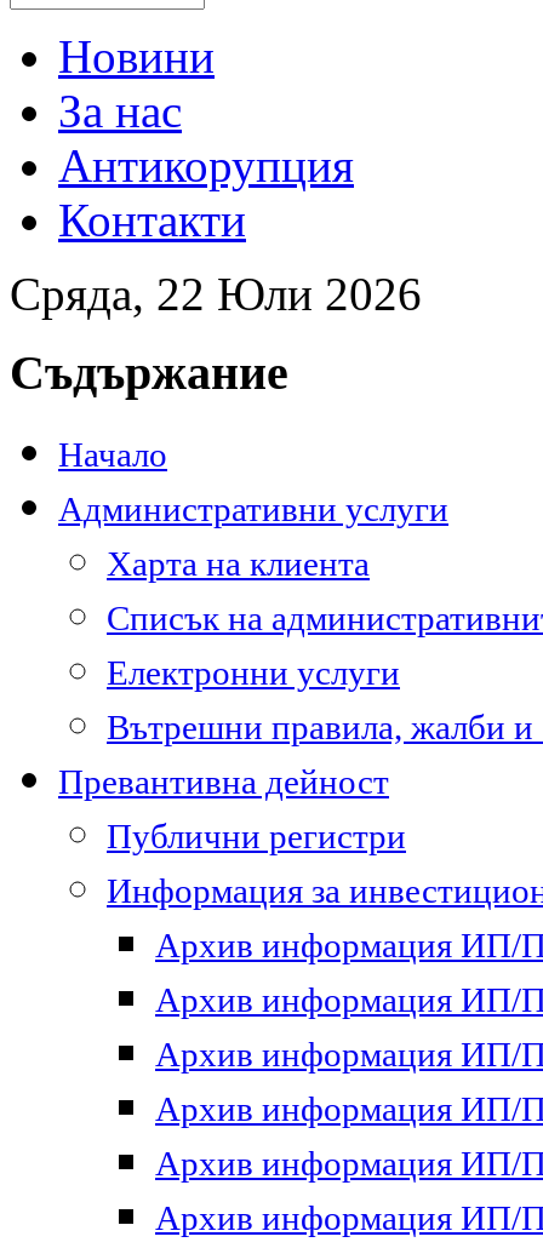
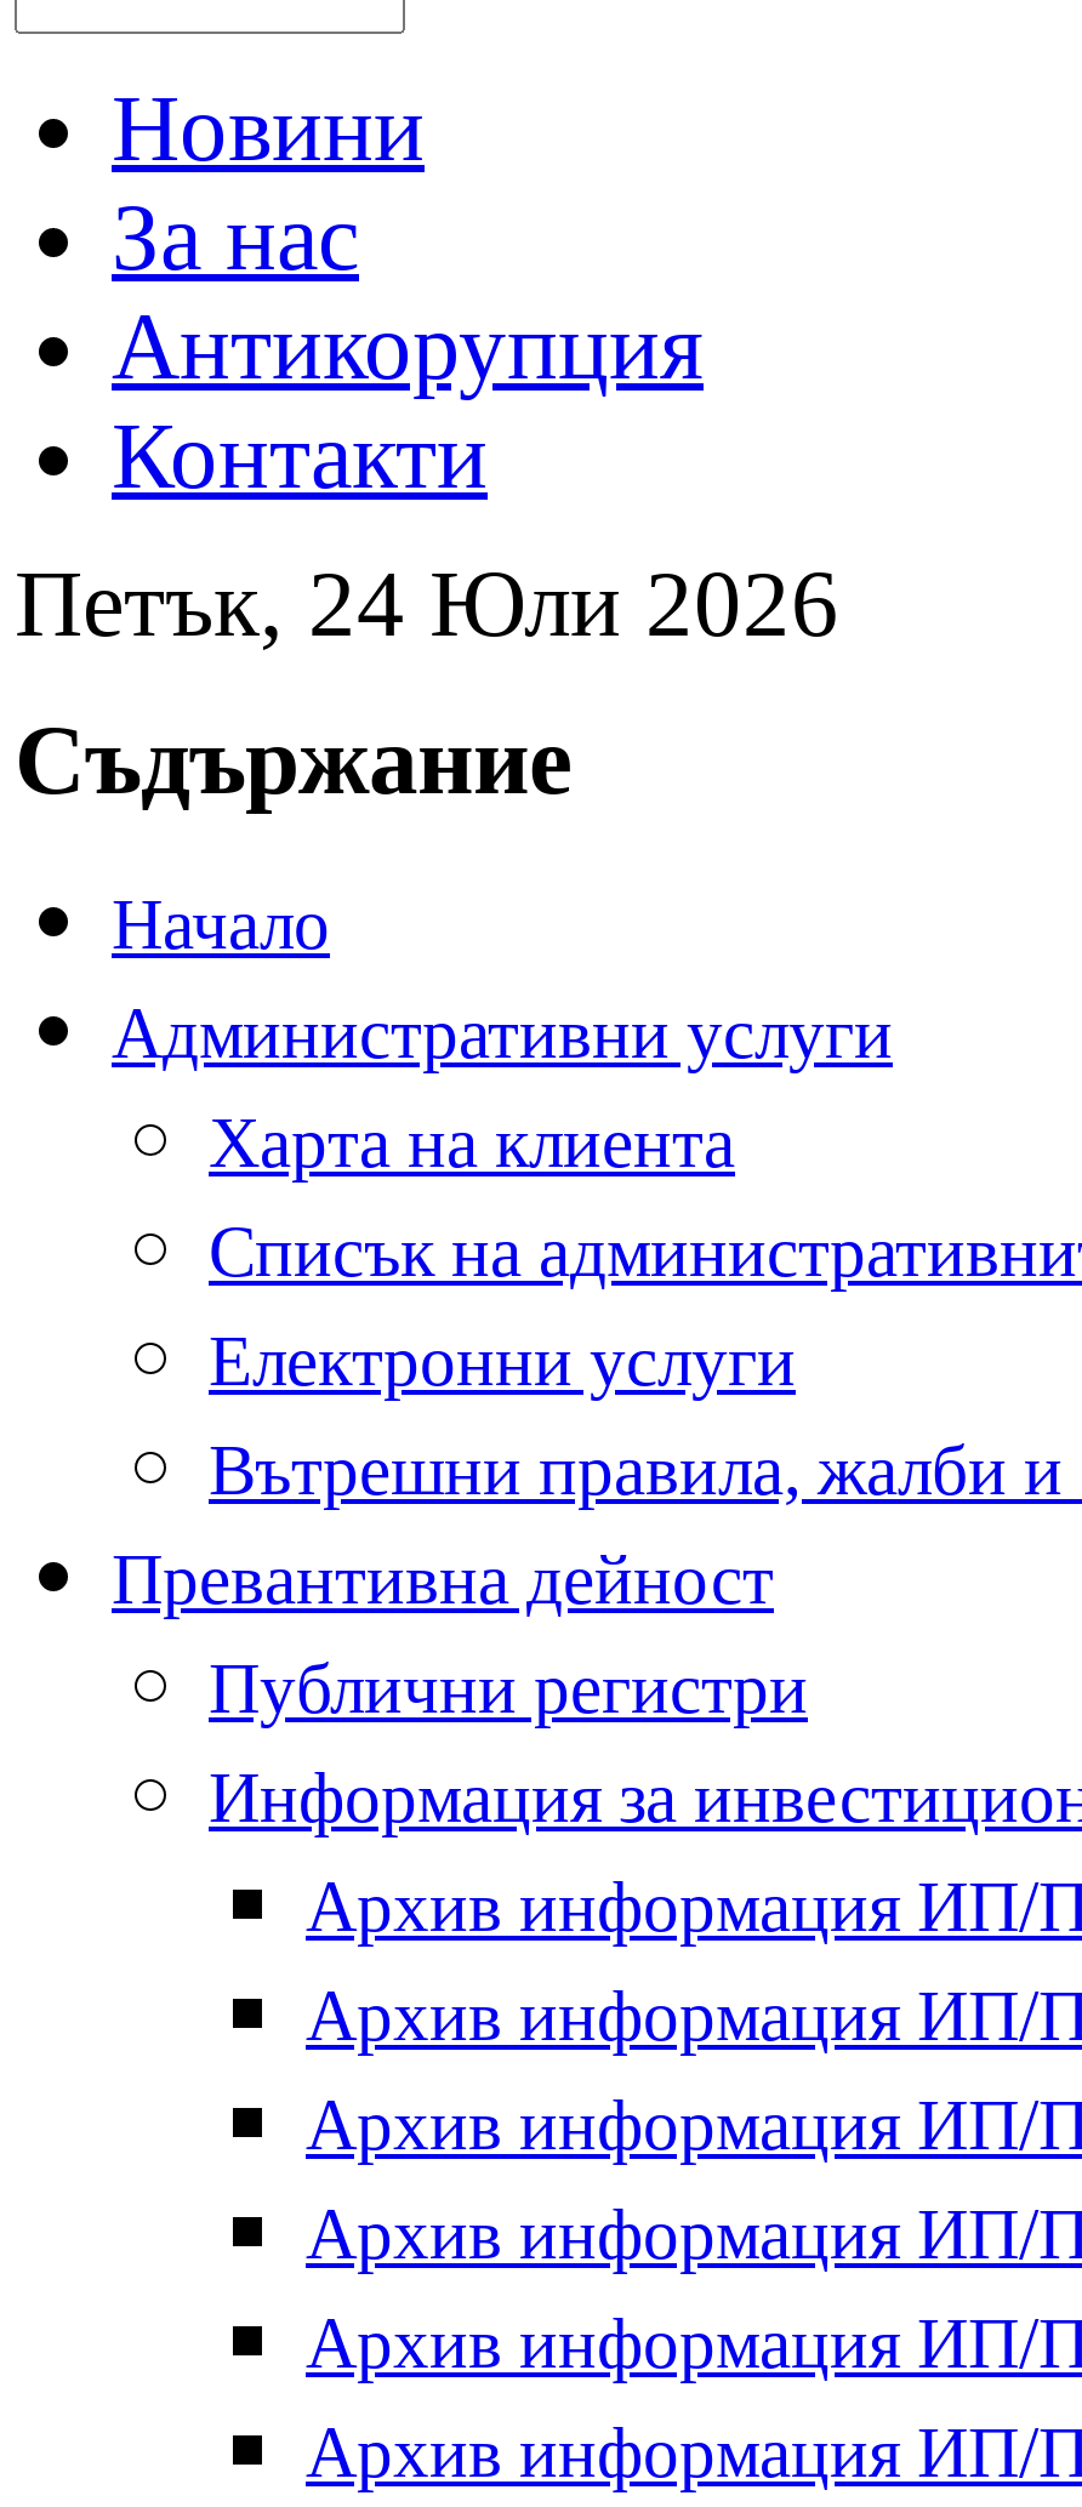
[10,268,422,320] Сряда, 22 Юли 2026 -> [15,551,839,655] Петък, 24 Юли 2026

